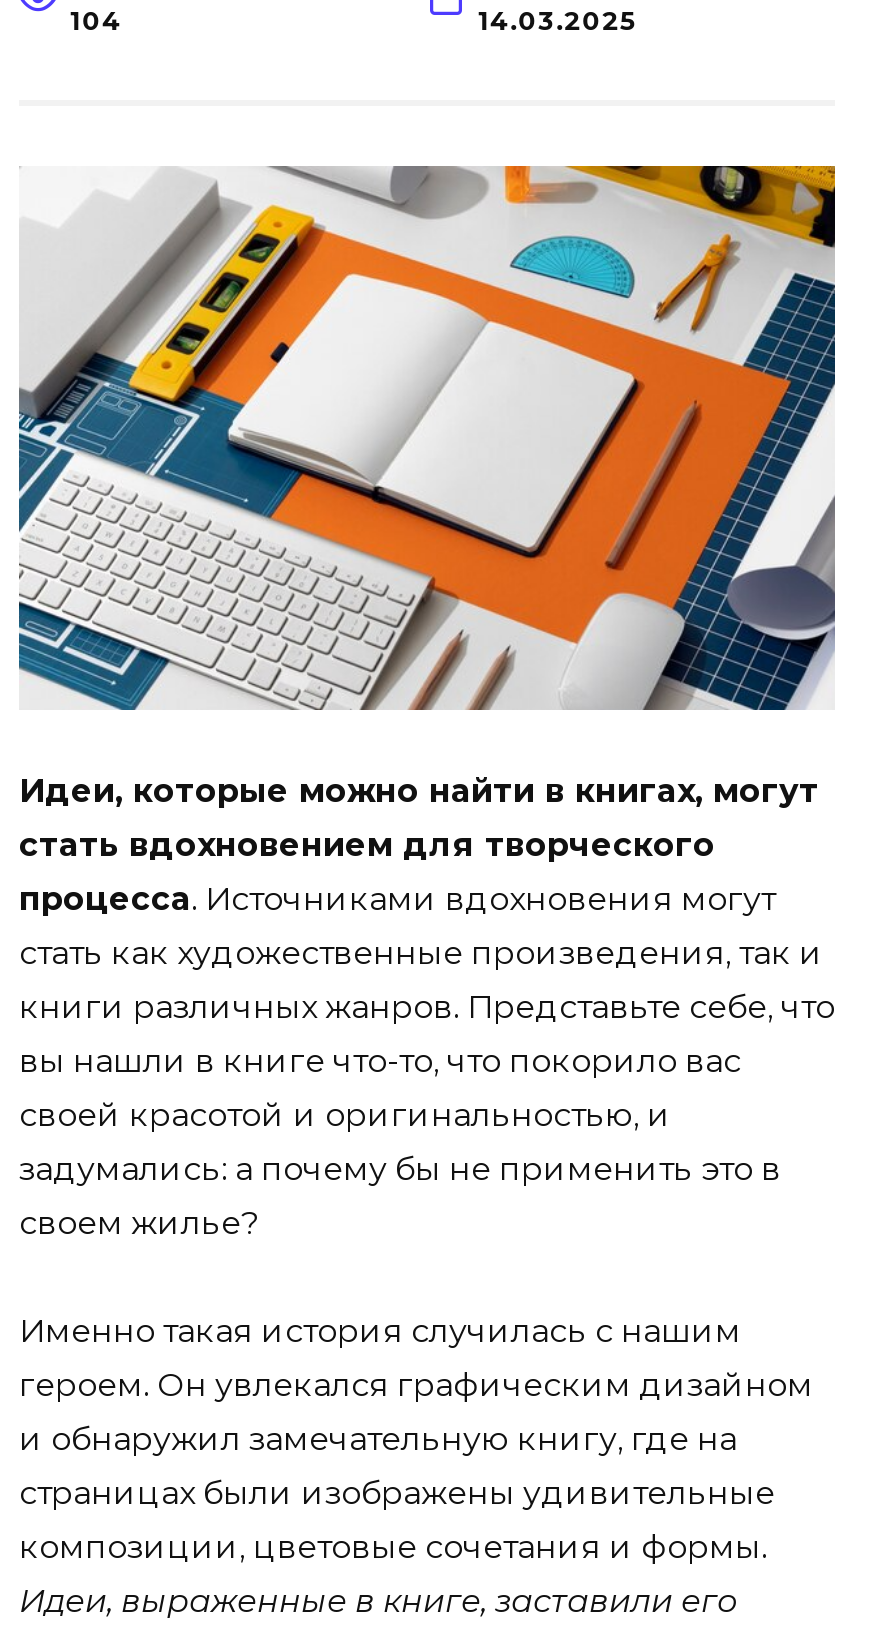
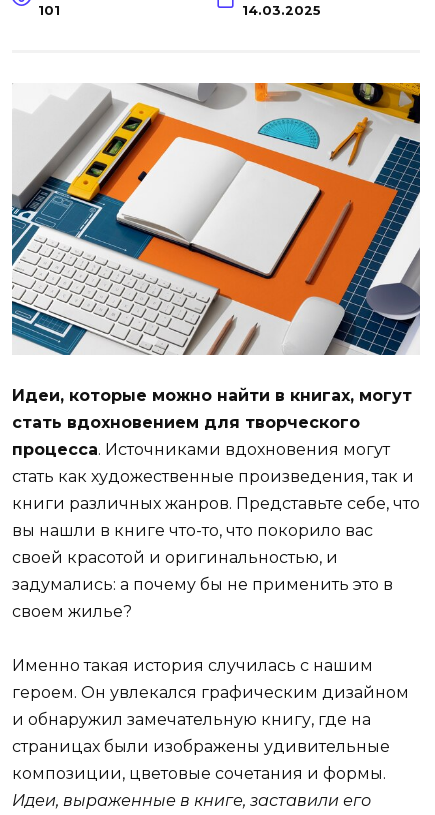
[70,6,122,36] 104 -> [38,3,60,18] 101

